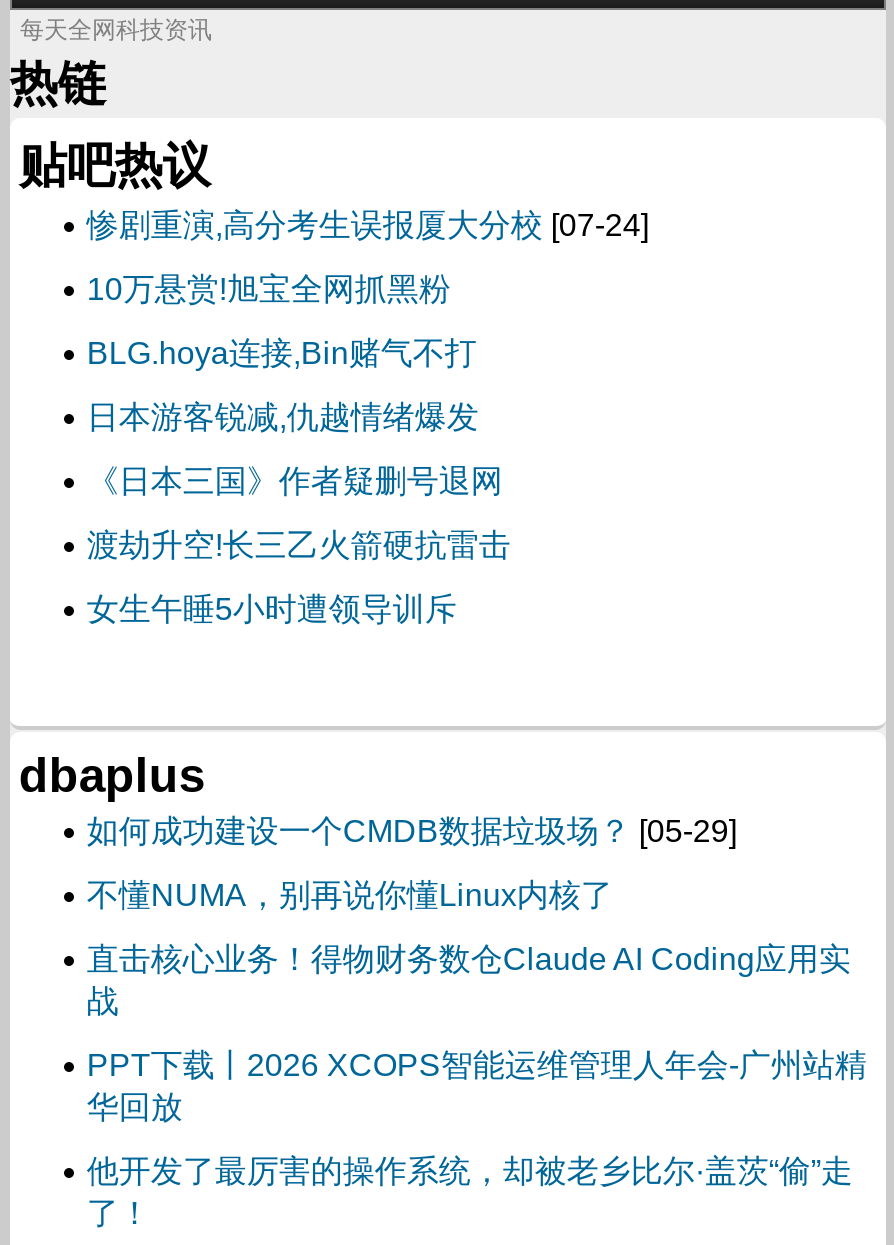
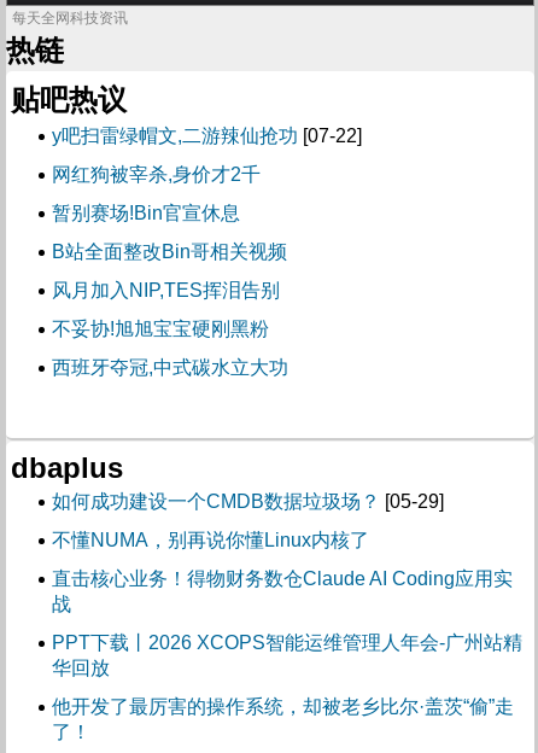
[87,208,649,242] 惨剧重演,高分考生误报厦大分校[07-24] -> [52,125,362,146] y吧扫雷绿帽文,二游辣仙抢功[07-22]
[87,272,451,306] 10万悬赏!旭宝全网抓黑粉 -> [52,164,261,185] 网红狗被宰杀,身价才2千
[87,336,477,370] BLG.hoya连接,Bin赌气不打 -> [52,203,241,223] 暂别赛场!Bin官宣休息
[87,400,479,434] 日本游客锐减,仇越情绪爆发 -> [52,241,288,262] B站全面整改Bin哥相关视频
[87,464,503,498] 《日本三国》作者疑删号退网 -> [52,280,280,300] 风月加入NIP,TES挥泪告别
[87,528,511,562] 渡劫升空!长三乙火箭硬抗雷击 -> [52,319,269,339] 不妥协!旭旭宝宝硬刚黑粉
[87,592,457,626] 女生午睡5小时遭领导训斥 -> [52,357,289,378] 西班牙夺冠,中式碳水立大功

